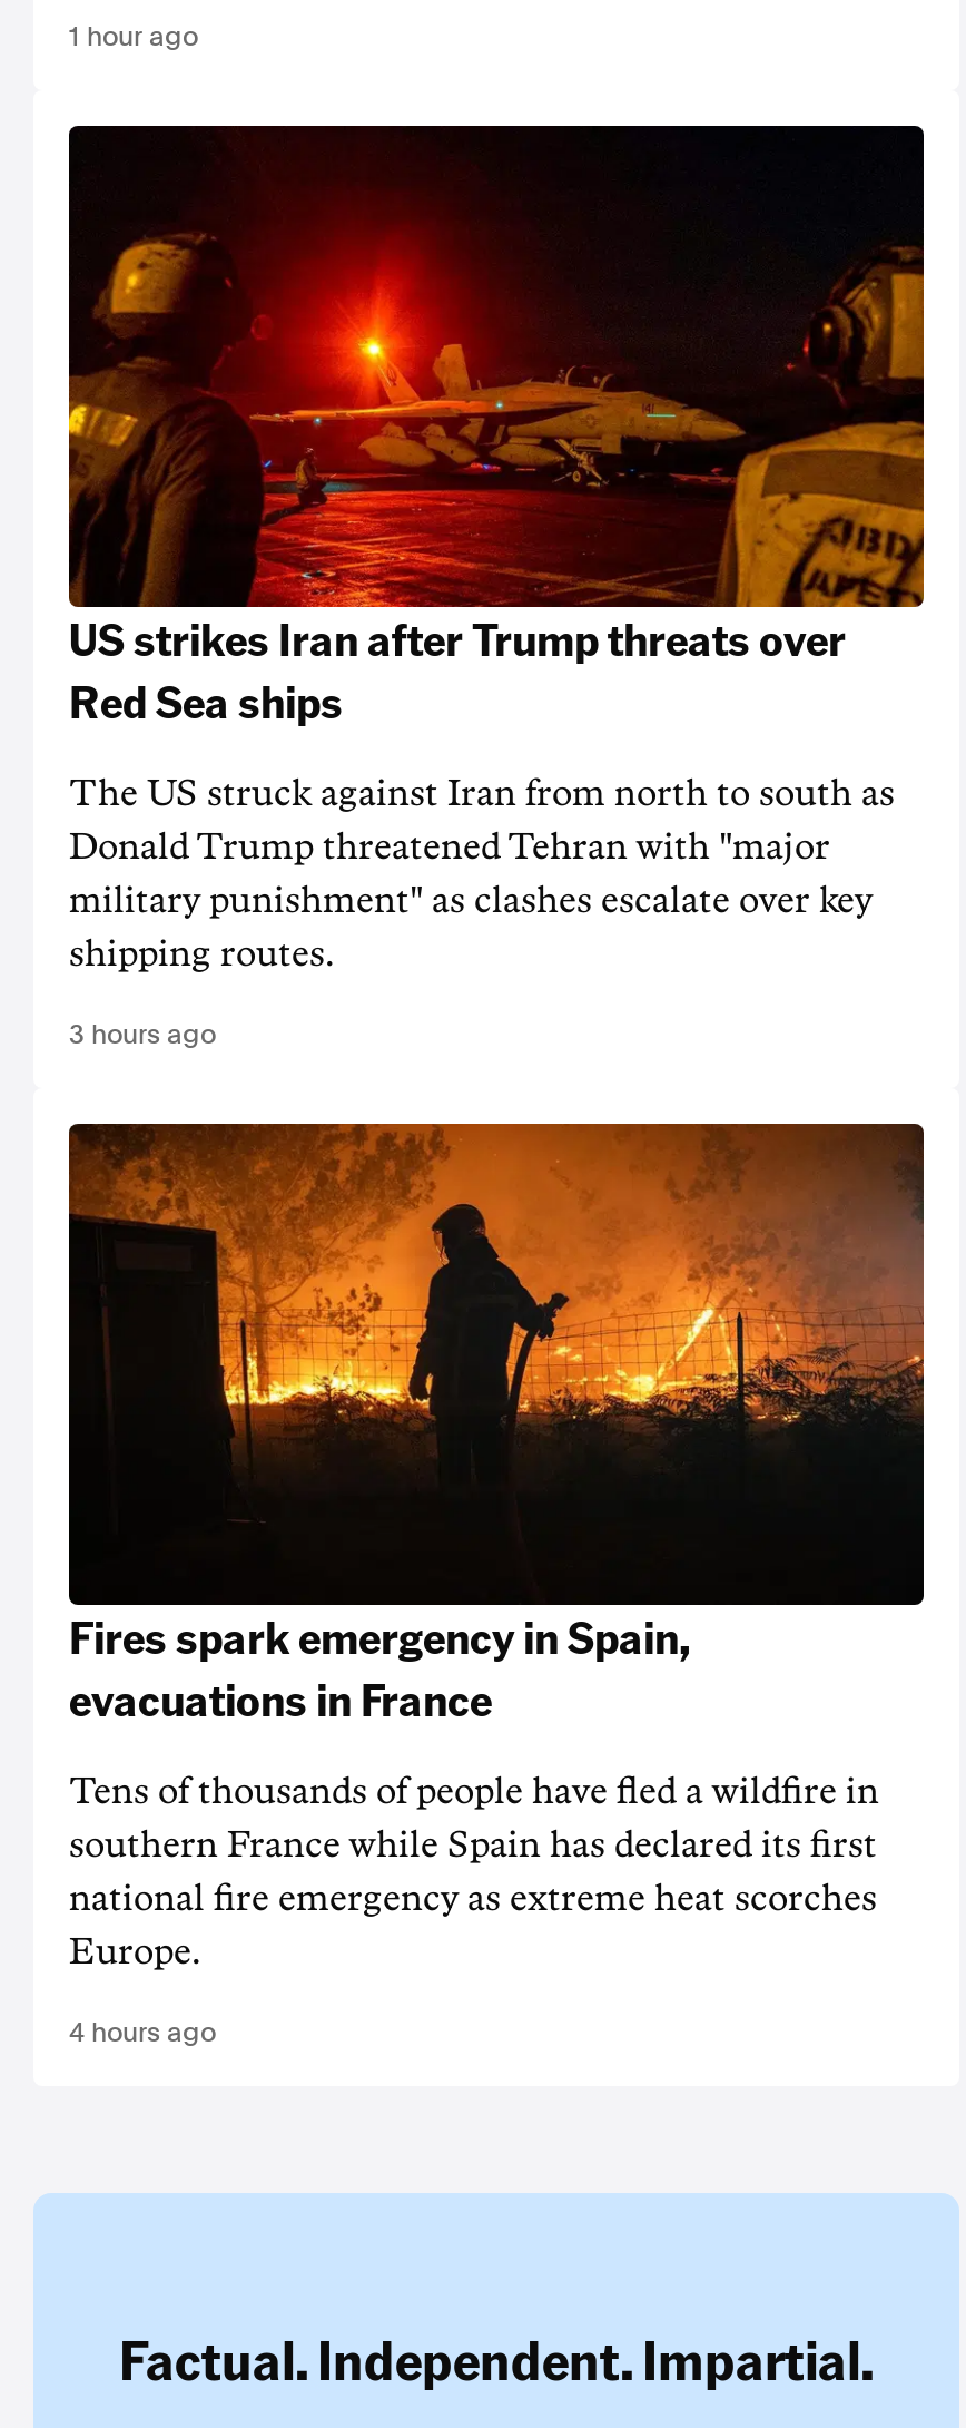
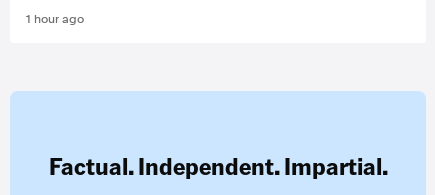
[67,124,926,1050] [image] | US strikes Iran after Trump threats over | Red Sea ships | The US struck against Iran from north to south as | Donald Trump threatened Tehran with "major | military punishment" as clashes escalate over key | shipping routes. | 3 hours ago -> none
[67,1122,926,2048] [image] | Fires spark emergency in Spain, | evacuations in France | Tens of thousands of people have fled a wildfire in | southern France while Spain has declared its first | national fire emergency as extreme heat scorches | Europe. | 4 hours ago -> none

